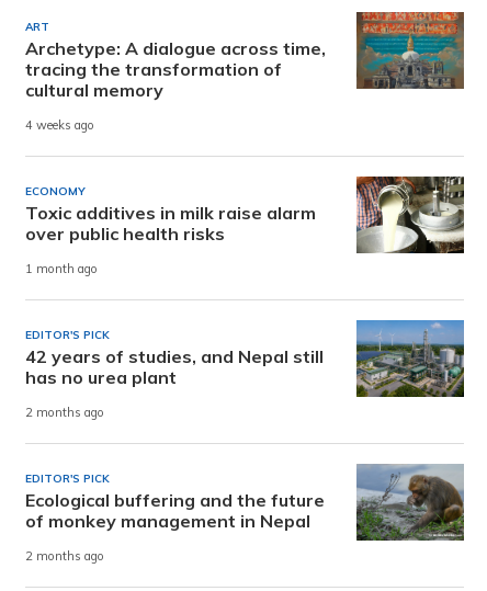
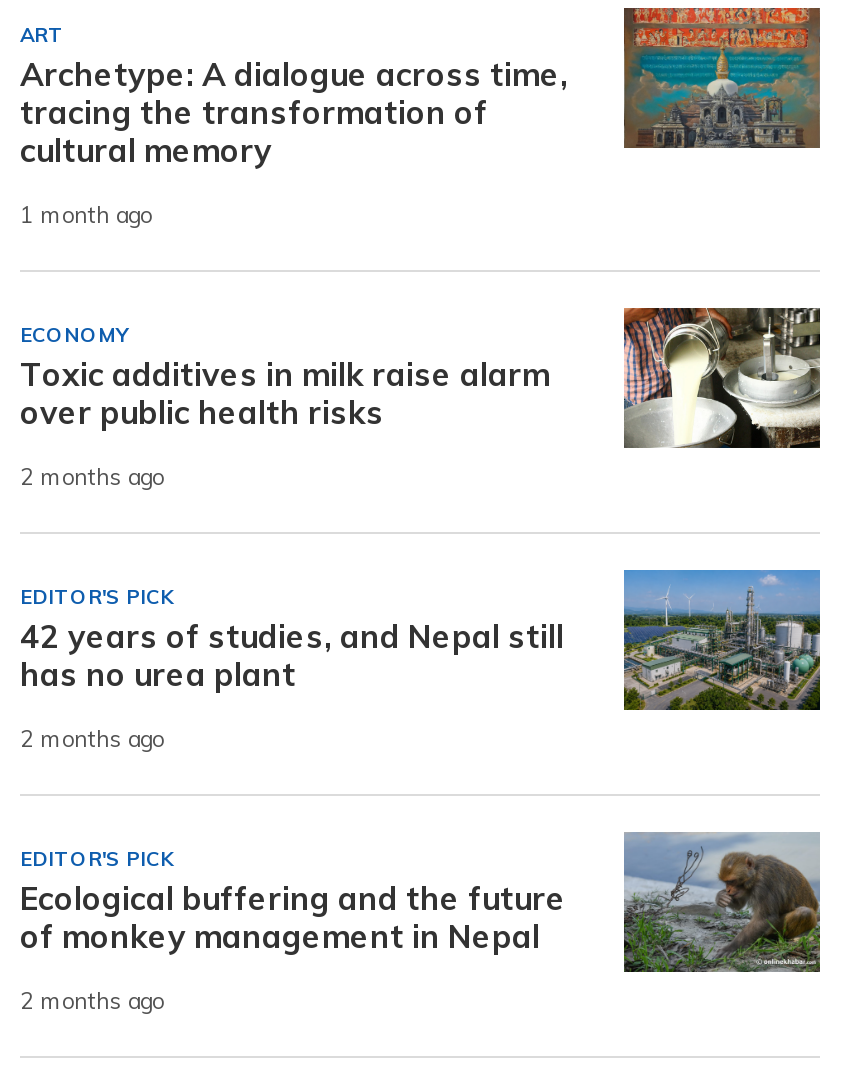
[25,118,94,133] 4 weeks ago -> [20,201,152,229] 1 month ago
[25,262,98,277] 1 month ago -> [20,463,164,491] 2 months ago

